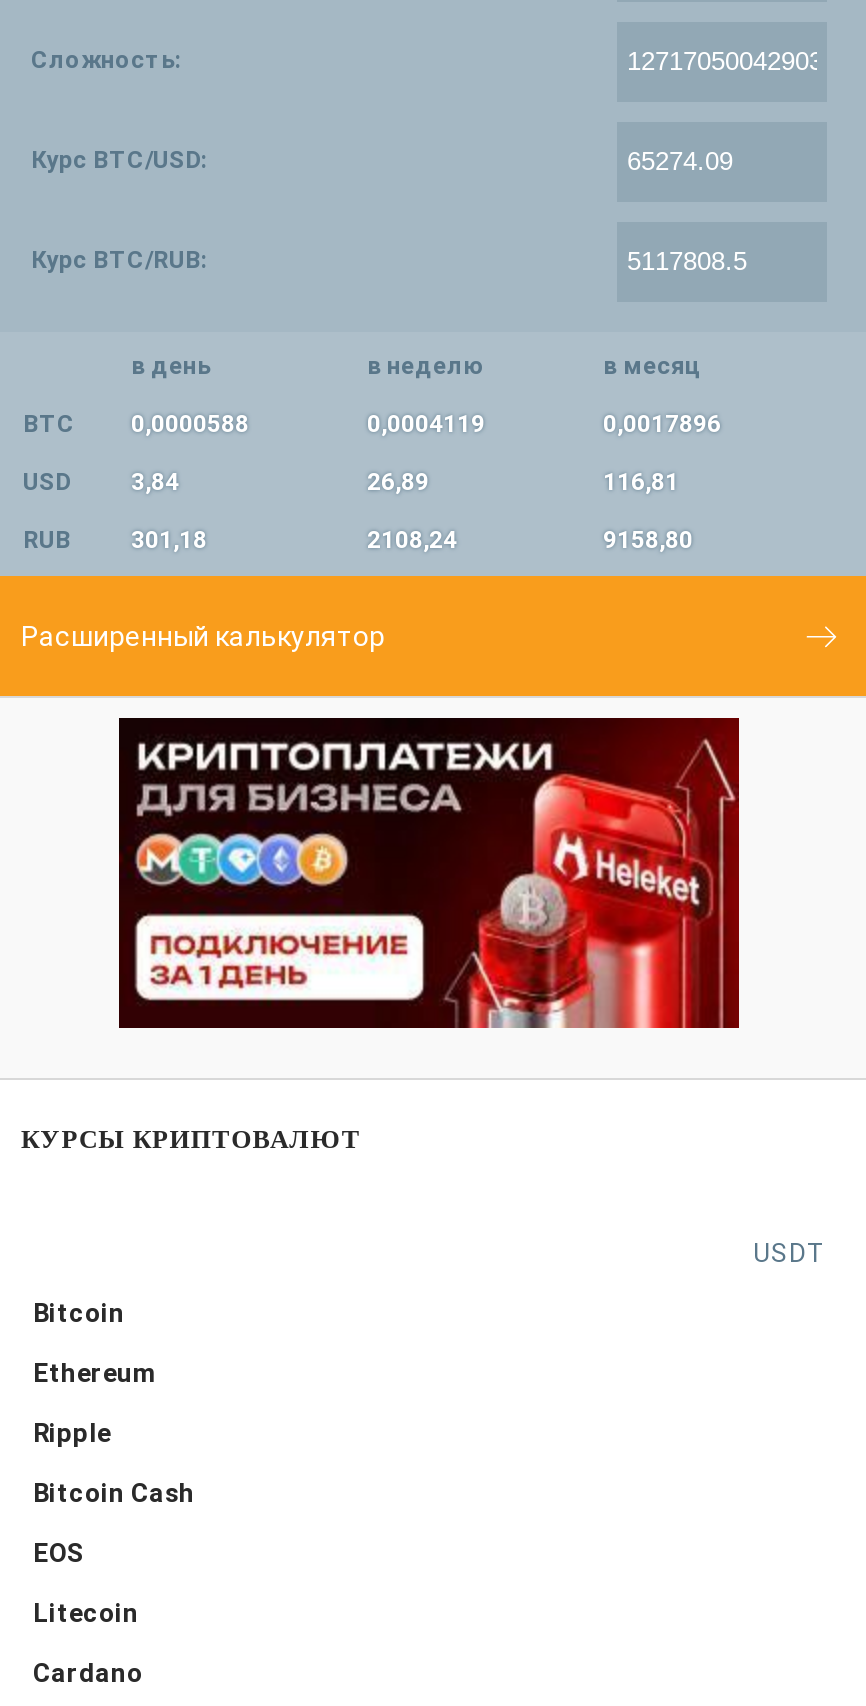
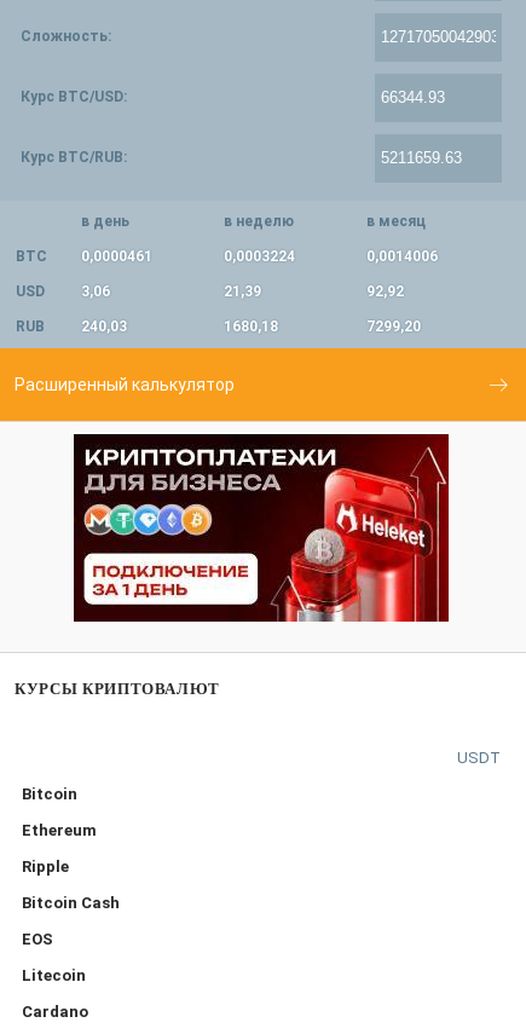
[23,411,249,439] BTC 0,0000588 -> [16,248,152,265] BTC 0,0000461
[367,411,485,439] 0,0004119 -> [224,248,295,265] 0,0003224
[603,411,721,439] 0,0017896 -> [366,248,438,265] 0,0014006
[131,469,179,497] 3,84 -> [81,283,110,300] 3,06
[367,469,429,497] 26,89 -> [224,283,261,300] 21,39
[603,469,679,497] 116,81 -> [366,283,404,300] 92,92
[131,527,207,555] 301,18 -> [81,319,127,335] 240,03
[367,527,457,555] 2108,24 -> [224,319,278,335] 1680,18
[603,527,693,555] 9158,80 -> [366,319,421,335] 7299,20

